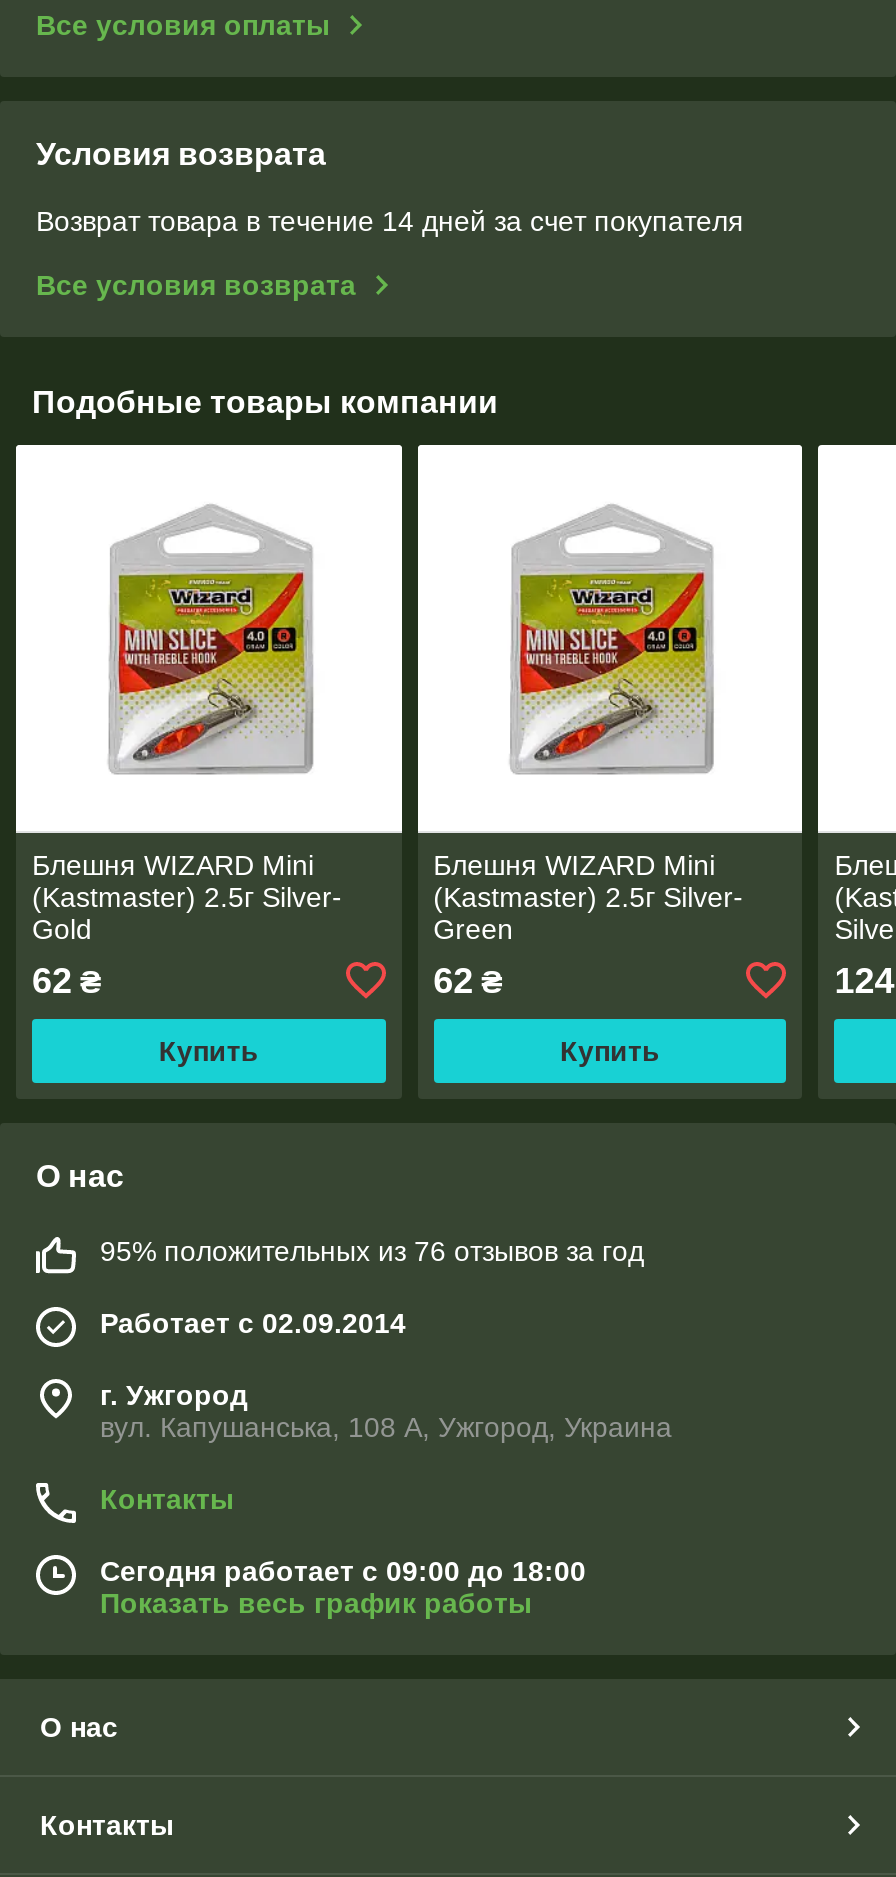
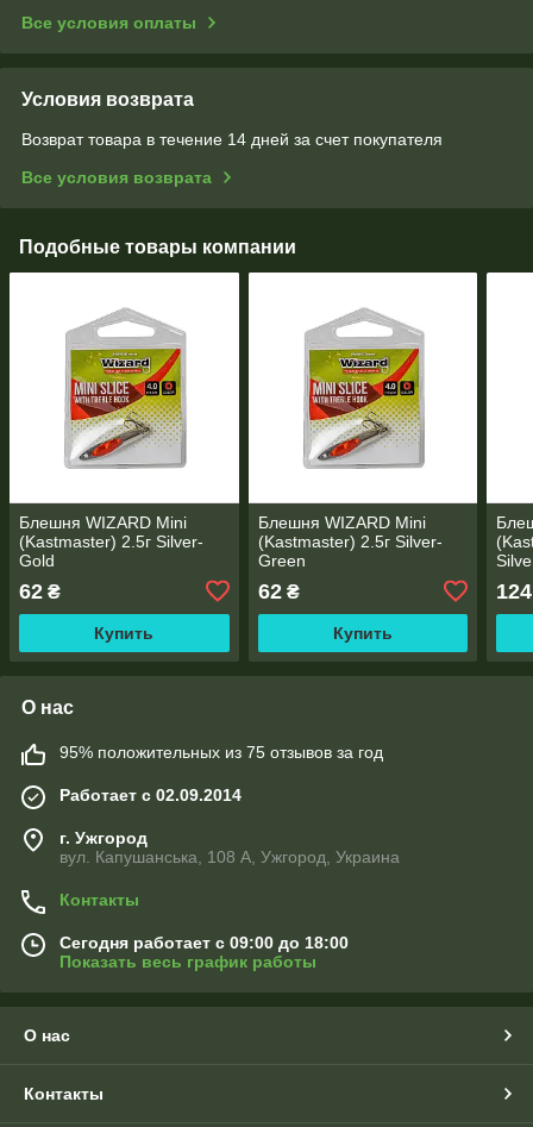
[100,1235,644,1267] 95% положительных из 76 отзывов за год -> [59,742,383,761] 95% положительных из 75 отзывов за год

